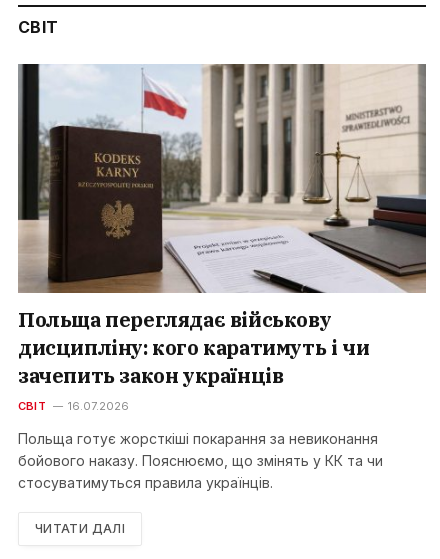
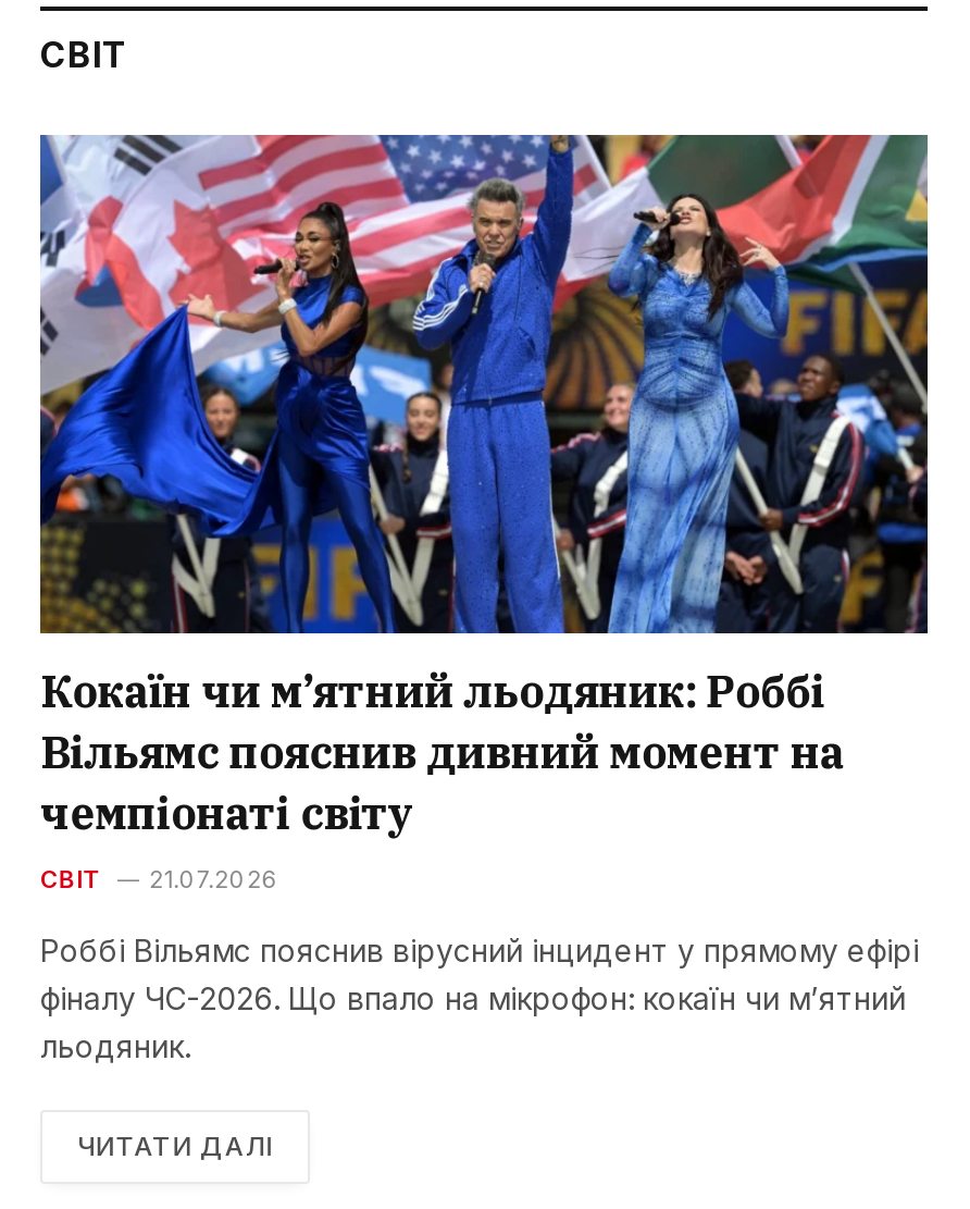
[17,63,427,389] [image] | Польща переглядає військову | дисципліну: кого каратимуть і чи | зачепить закон українців -> [38,133,930,842] [image] | Кокаїн чи м’ятний льодяник: Роббі | Вільямс пояснив дивний момент на | чемпіонаті світу
[18,399,129,413] СВІТ 16.07.2026 -> [40,864,279,895] СВІТ 21.07.2026
[18,430,383,491] Польща готує жорсткіші покарання за невиконання | бойового наказу. Пояснюємо, що змінять у КК та чи | стосуватимуться правила українців. -> [40,932,919,1064] Роббі Вільямс пояснив вірусний інцидент у прямому ефірі | фіналу ЧС-2026. Що впало на мікрофон: кокаїн чи м’ятний | льодяник.

